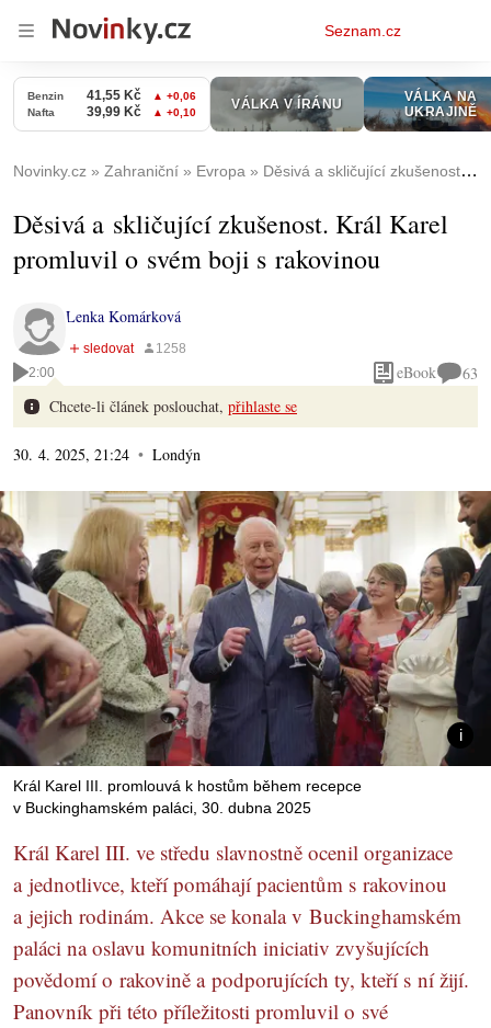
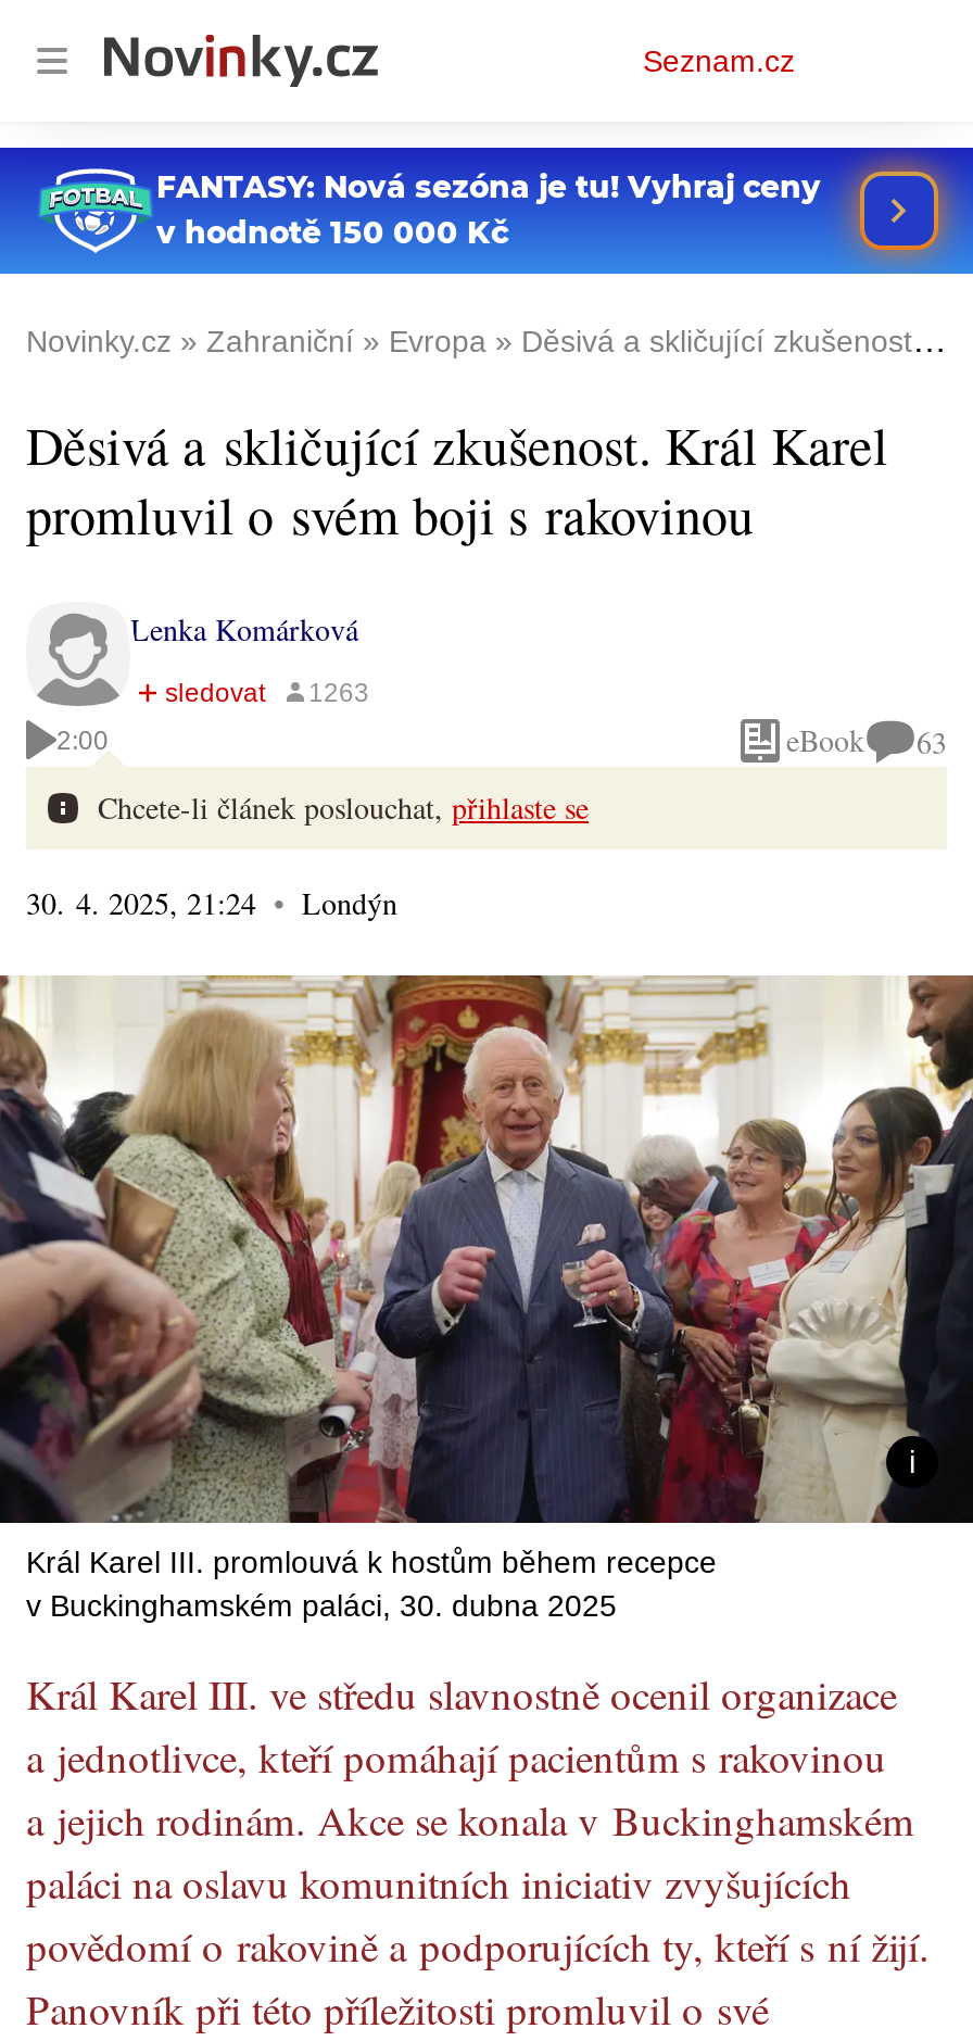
[3,75,488,137] [image] -> [7,146,966,276] [image]

